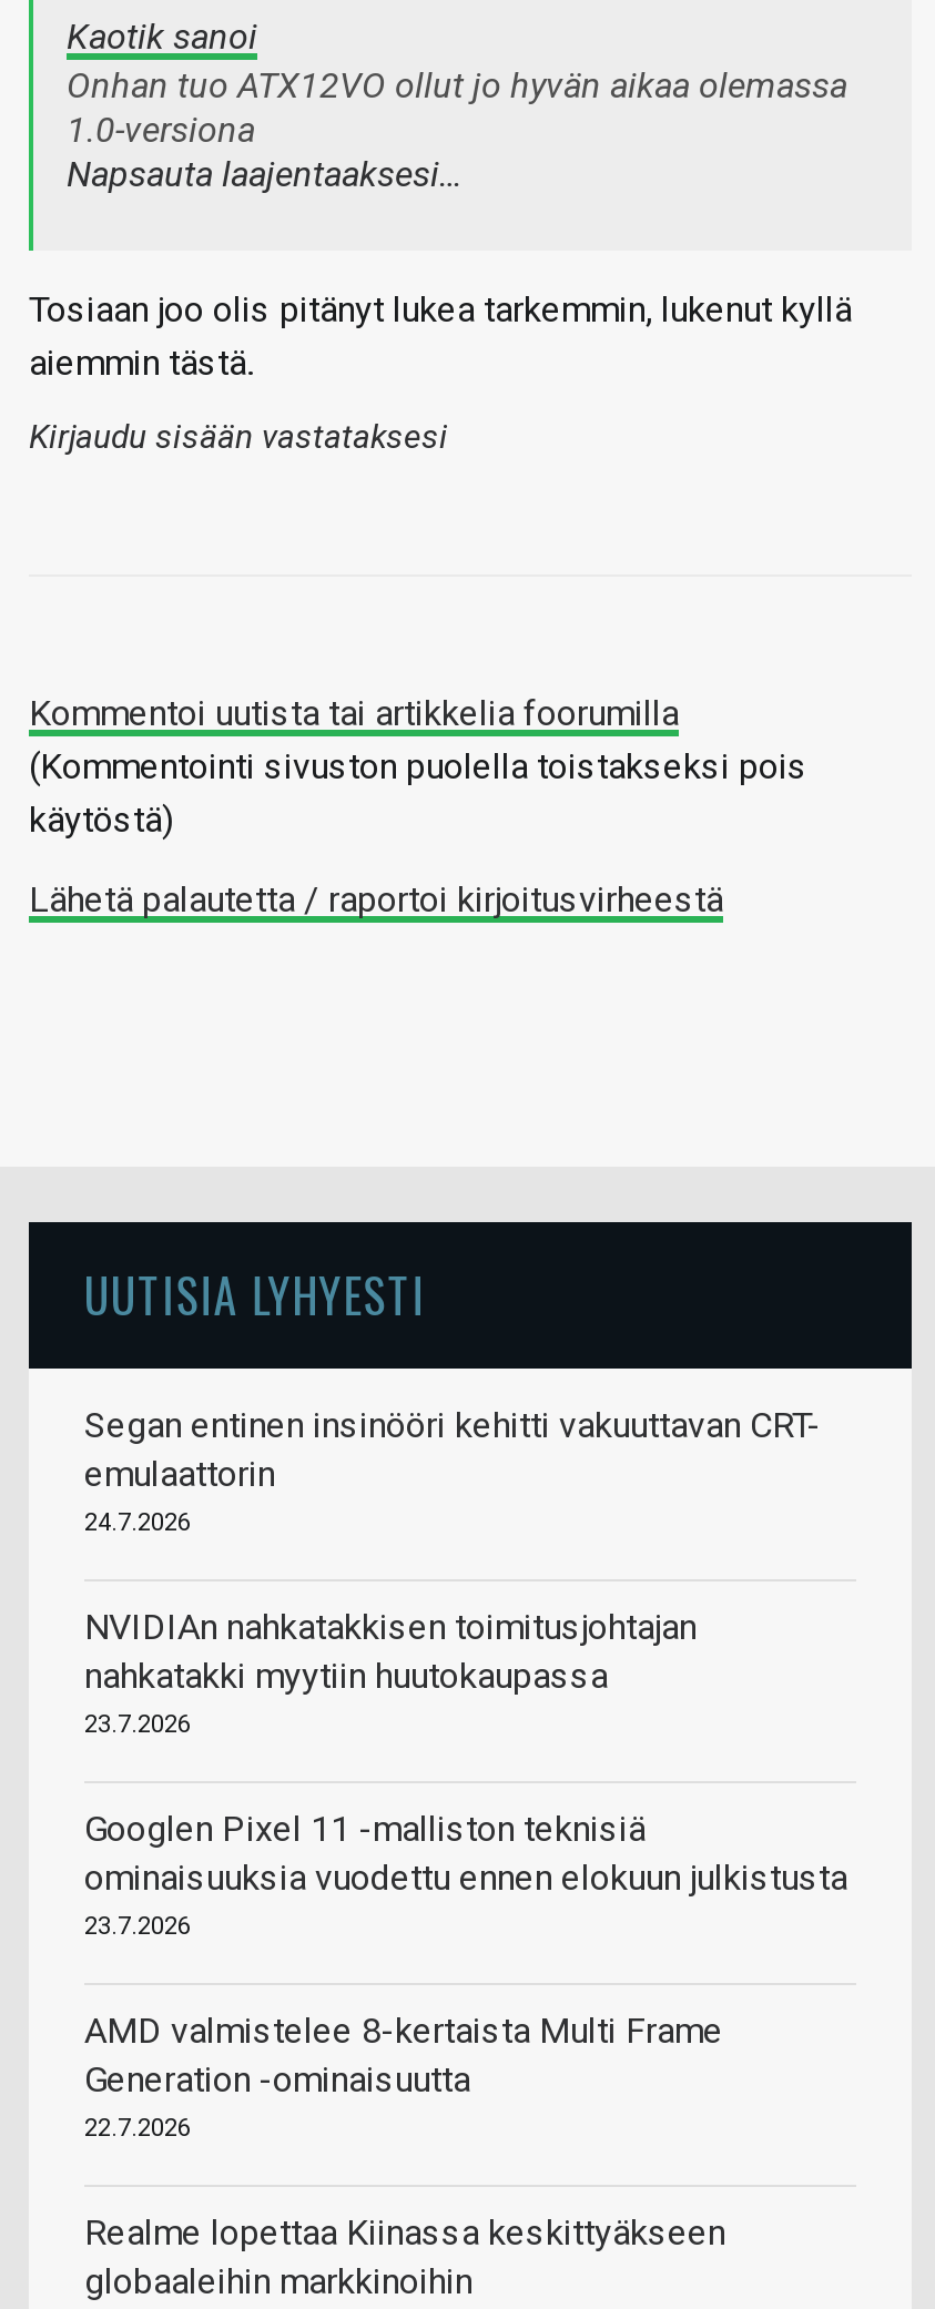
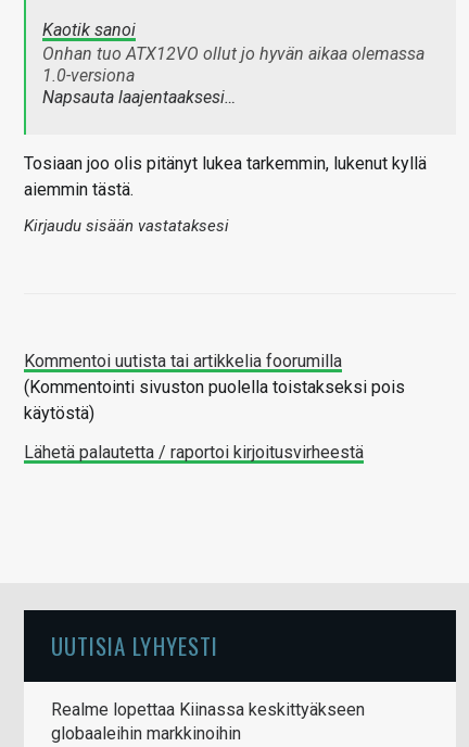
[84,1403,847,2142] Segan entinen insinööri kehitti vakuuttavan CRT- | emulaattorin | 24.7.2026 | NVIDIAn nahkatakkisen toimitusjohtajan | nahkatakki myytiin huutokaupassa | 23.7.2026 | Googlen Pixel 11 -malliston teknisiä | ominaisuuksia vuodettu ennen elokuun julkistusta | 23.7.2026 | AMD valmistelee 8-kertaista Multi Frame | Generation -ominaisuutta | 22.7.2026 -> none

